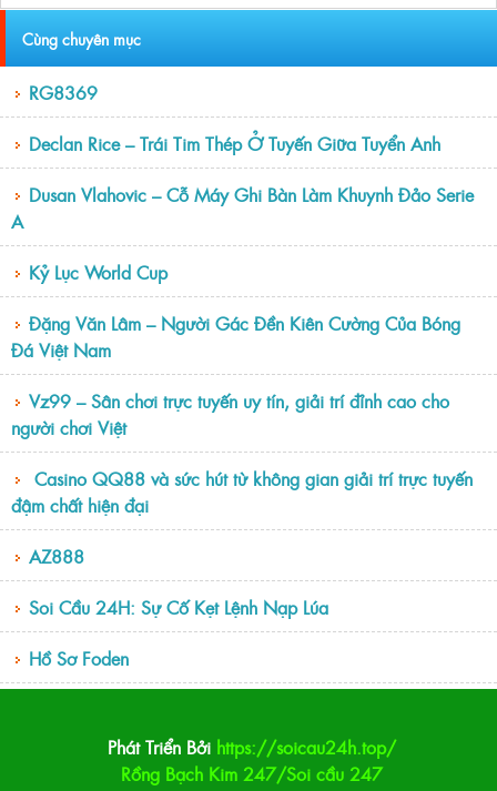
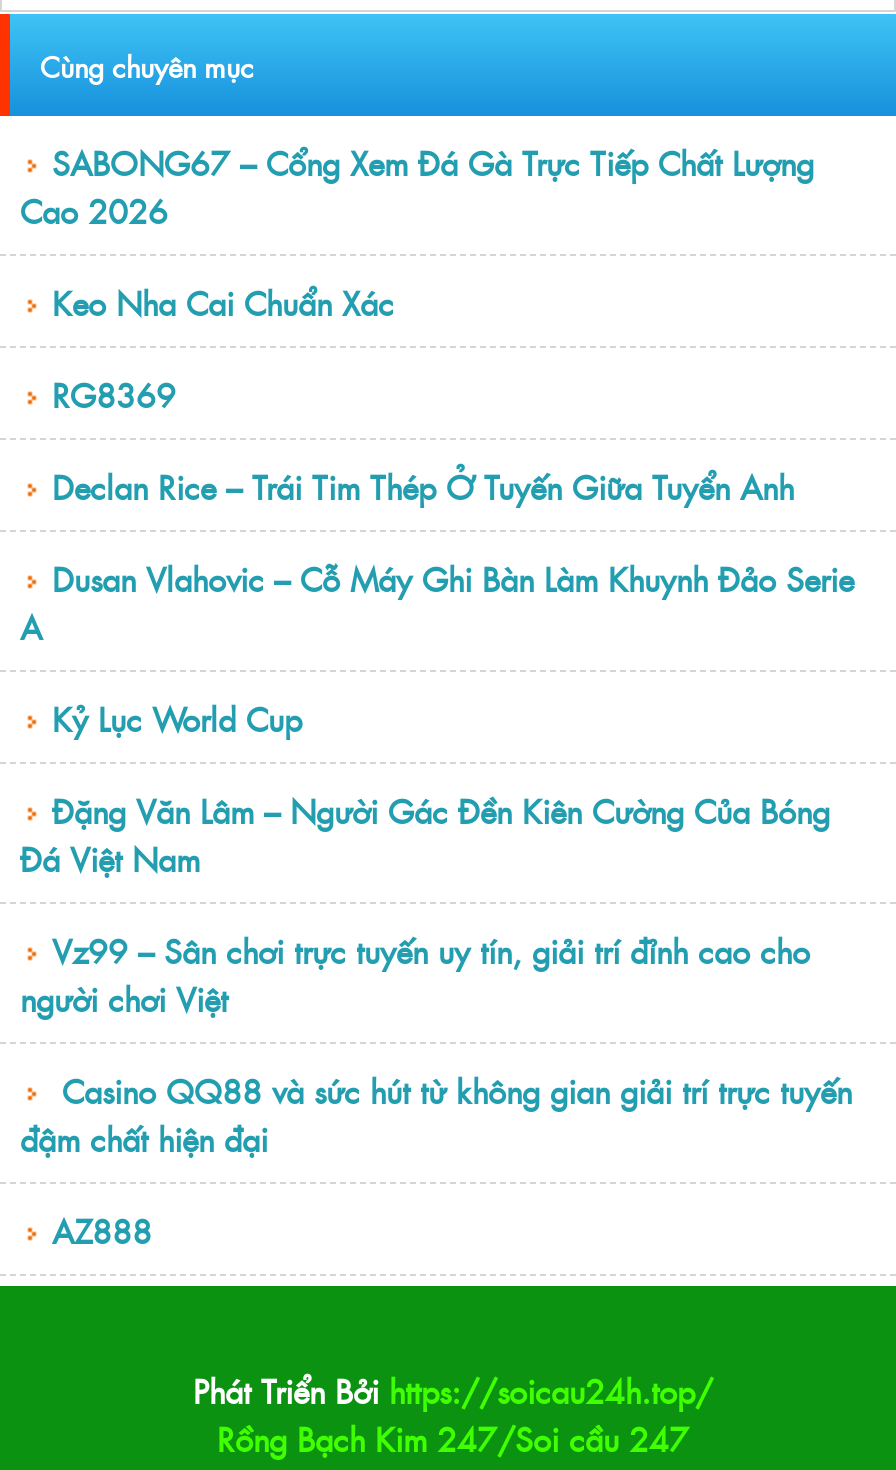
none -> [20,138,814,326] SABONG67 – Cổng Xem Đá Gà Trực Tiếp Chất Lượng | Cao 2026 | Keo Nha Cai Chuẩn Xác
moved [11,79,474,569] -> [20,370,854,1254]: RG8369 | Declan Rice – Trái Tim Thép Ở Tuyến Giữa Tuyển Anh | Dusan Vlahovic – Cỗ Máy Ghi Bàn Làm Khuynh Đảo Serie | ... | đậm chất hiện đại | AZ888
[29,594,328,671] Soi Cầu 24H: Sự Cố Kẹt Lệnh Nạp Lúa | Hồ Sơ Foden -> none

